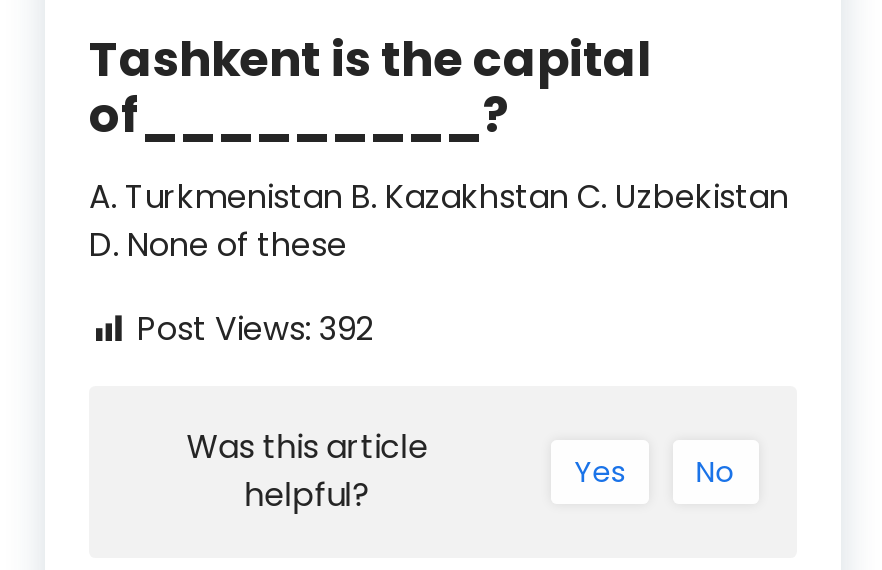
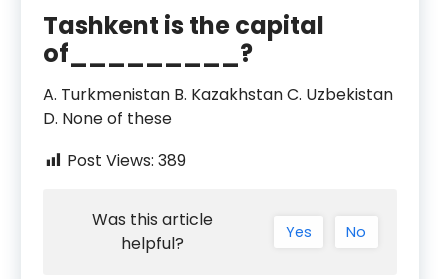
[137,306,373,352] Post Views: 392 -> [67,149,186,172] Post Views: 389

